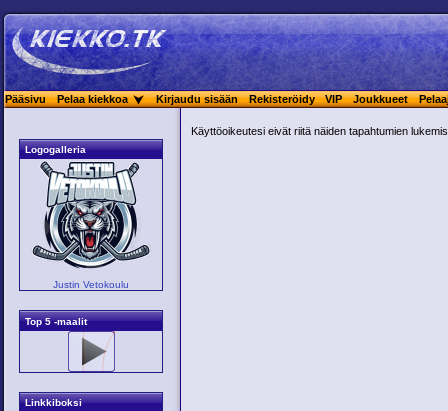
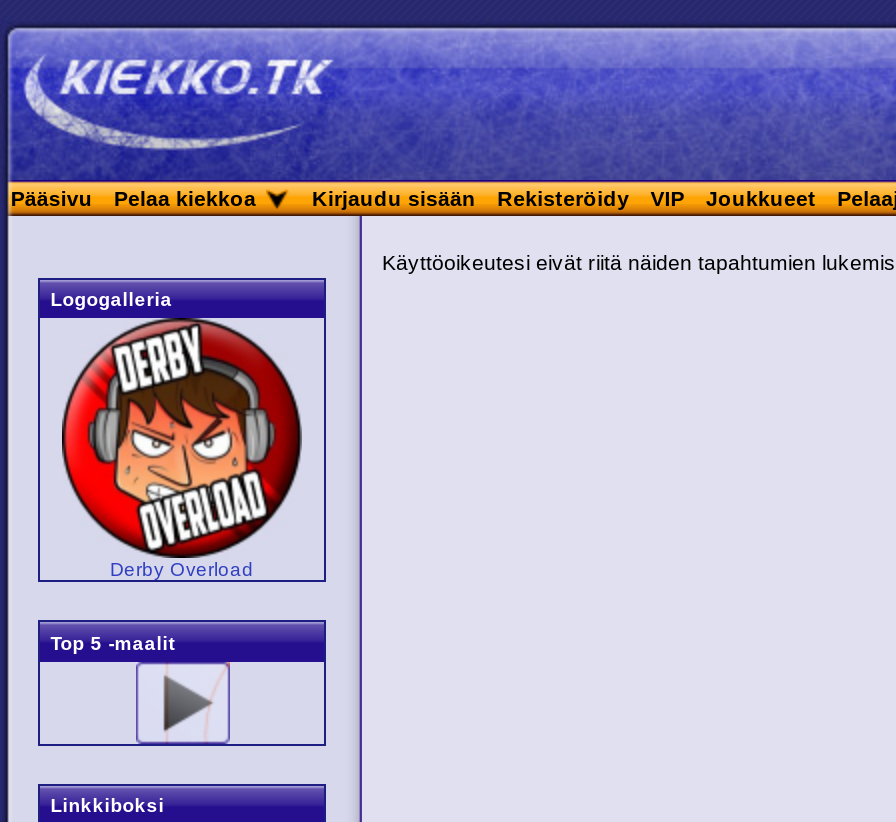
[31,158,151,290] [image] | Justin Vetokoulu -> [60,316,304,581] [image] | Derby Overload

